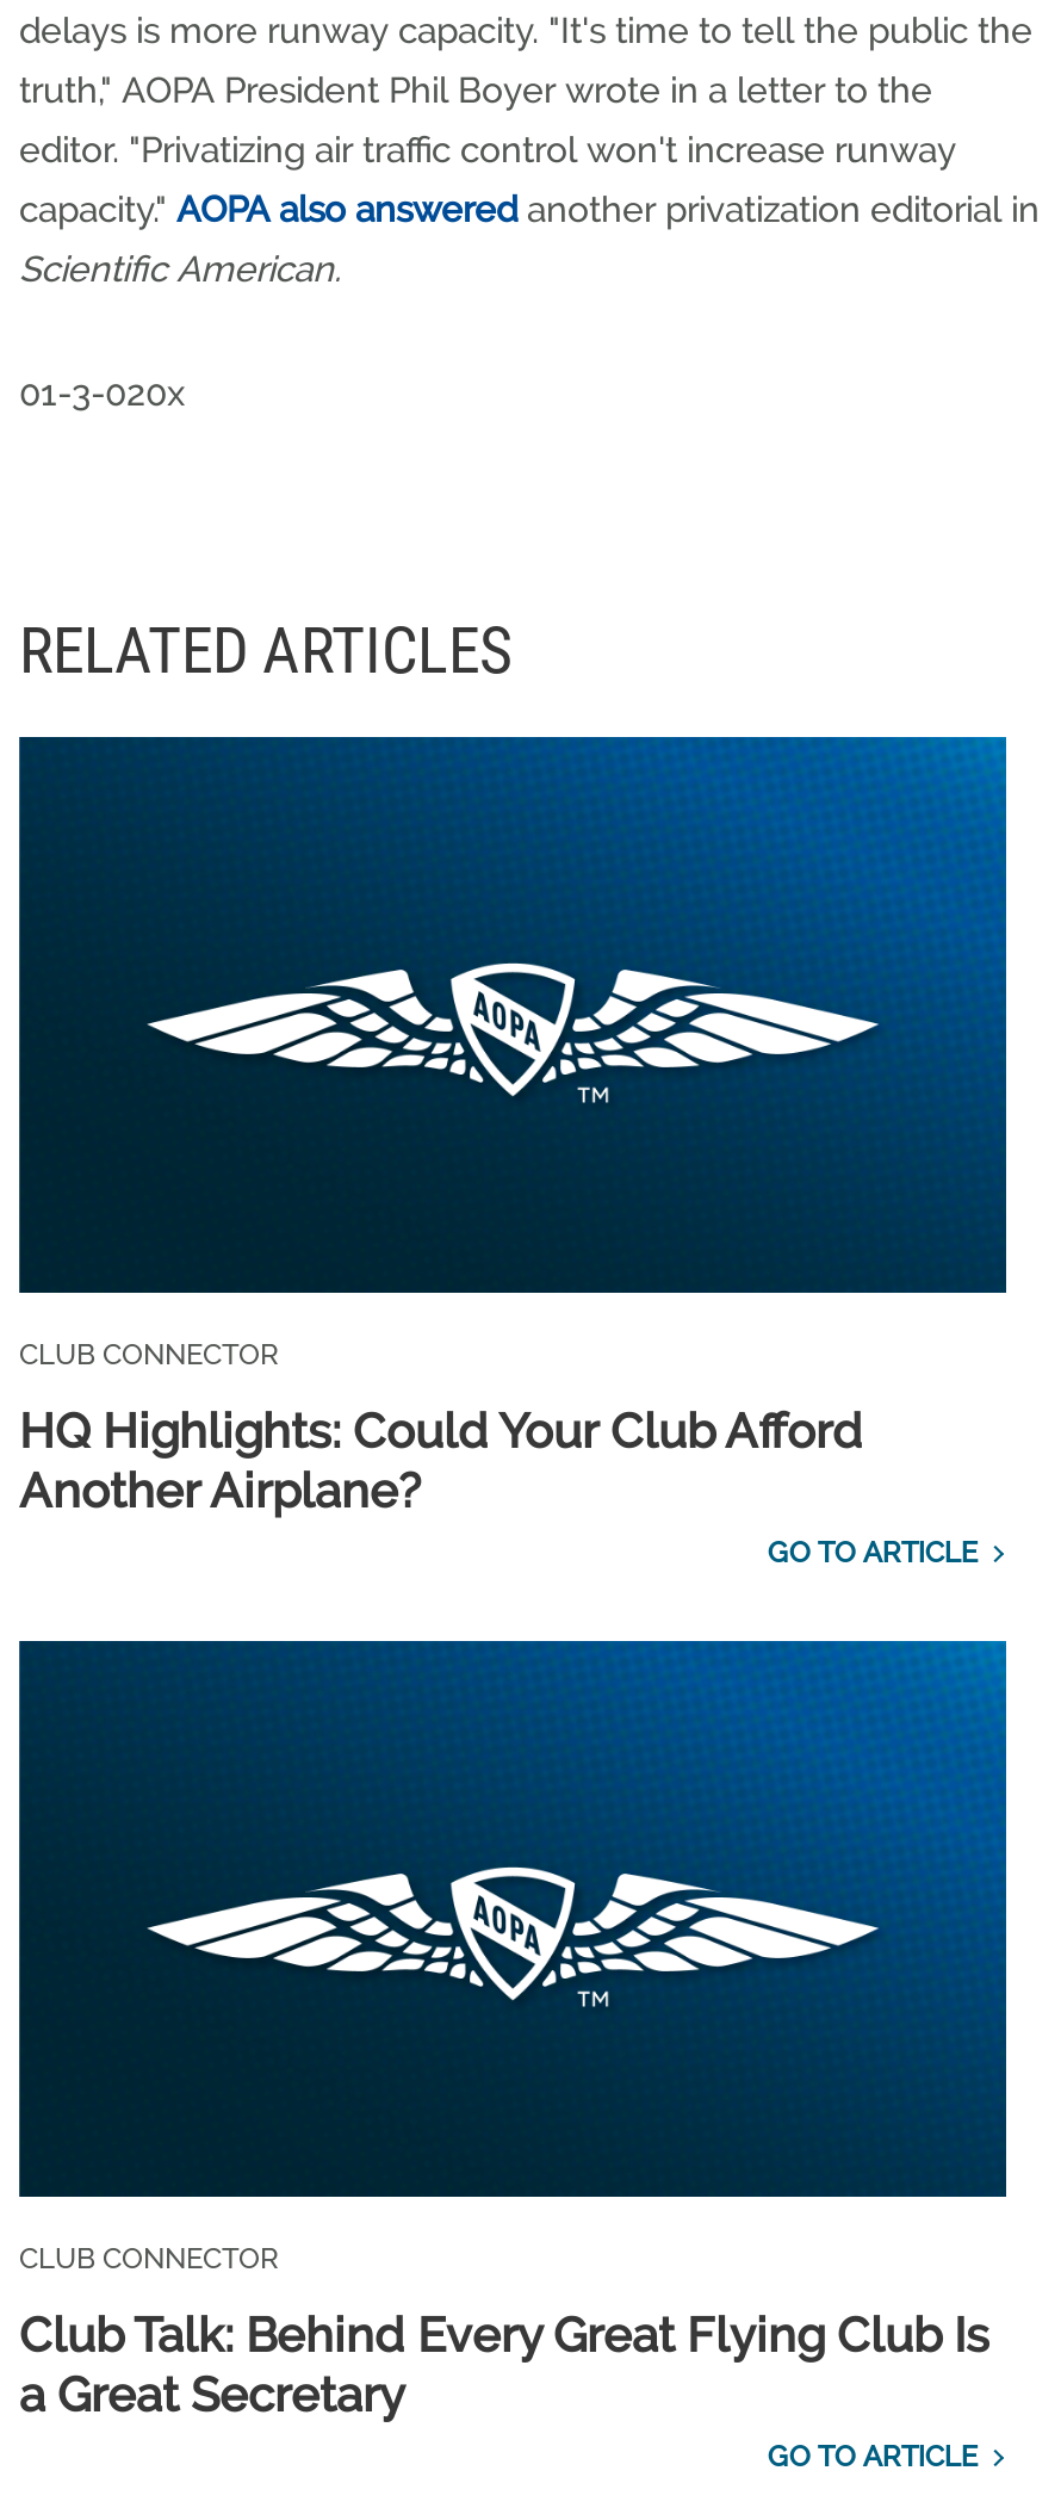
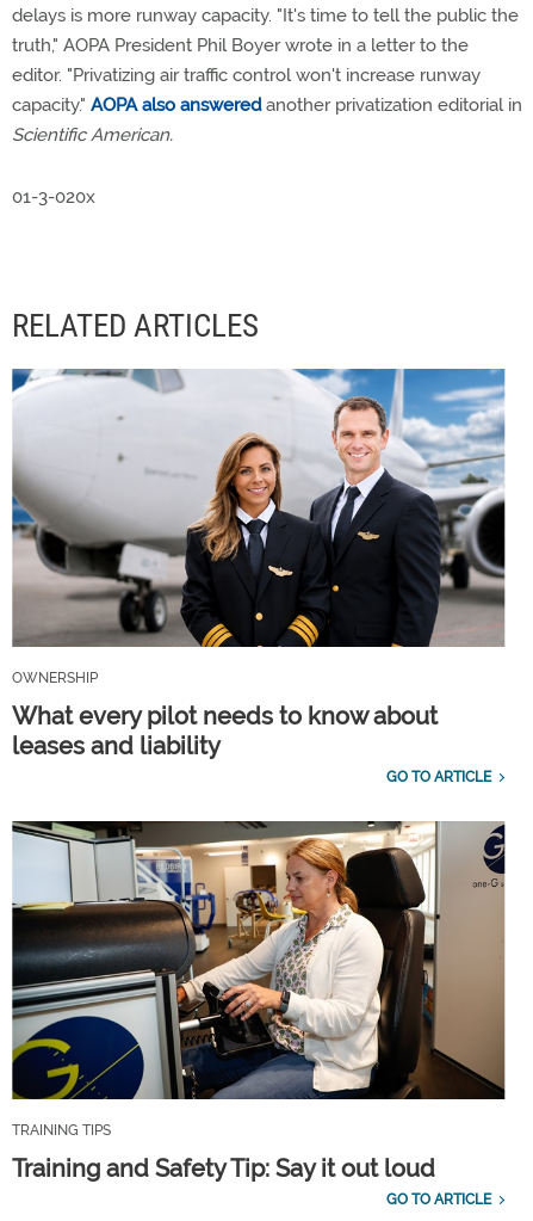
[17,735,1009,1371] [image] | CLUB CONNECTOR -> [11,368,506,686] [image] | OWNERSHIP
[19,1402,863,1519] HQ Highlights: Could Your Club Afford | Another Airplane? -> [12,702,438,760] What every pilot needs to know about | leases and liability
[17,1639,1009,2274] [image] | CLUB CONNECTOR -> [11,820,506,1138] [image] | TRAINING TIPS
[19,2305,989,2422] Club Talk: Behind Every Great Flying Club Is | a Great Secretary -> [12,1154,435,1182] Training and Safety Tip: Say it out loud

